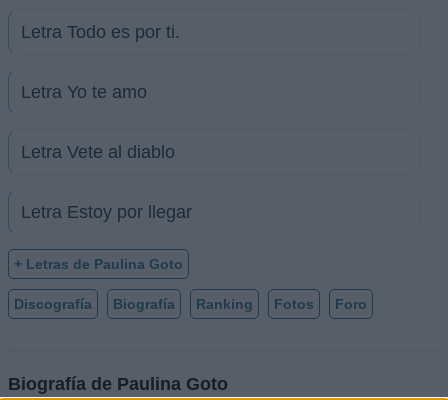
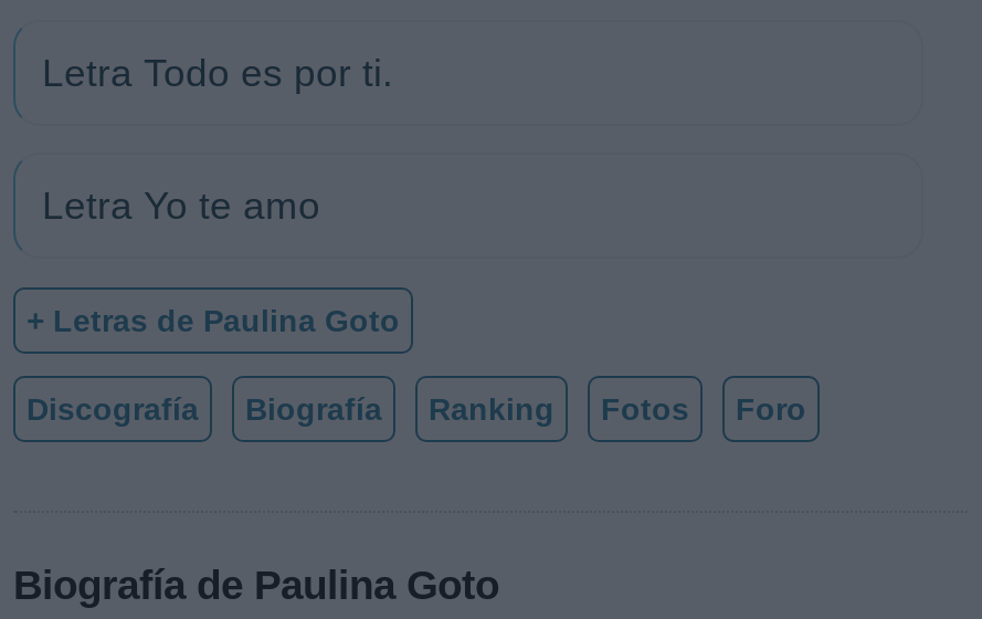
[21,142,192,222] Letra Vete al diablo | Letra Estoy por llegar -> none

